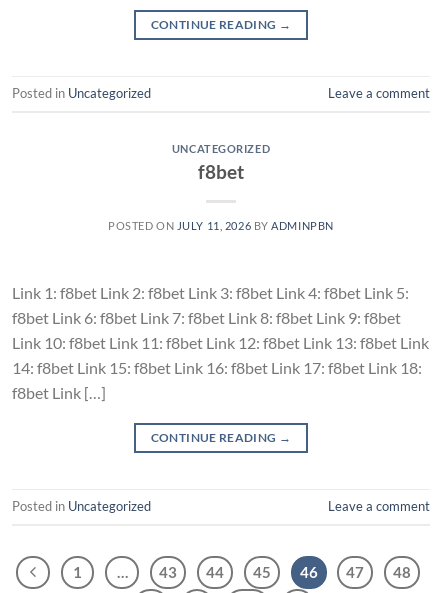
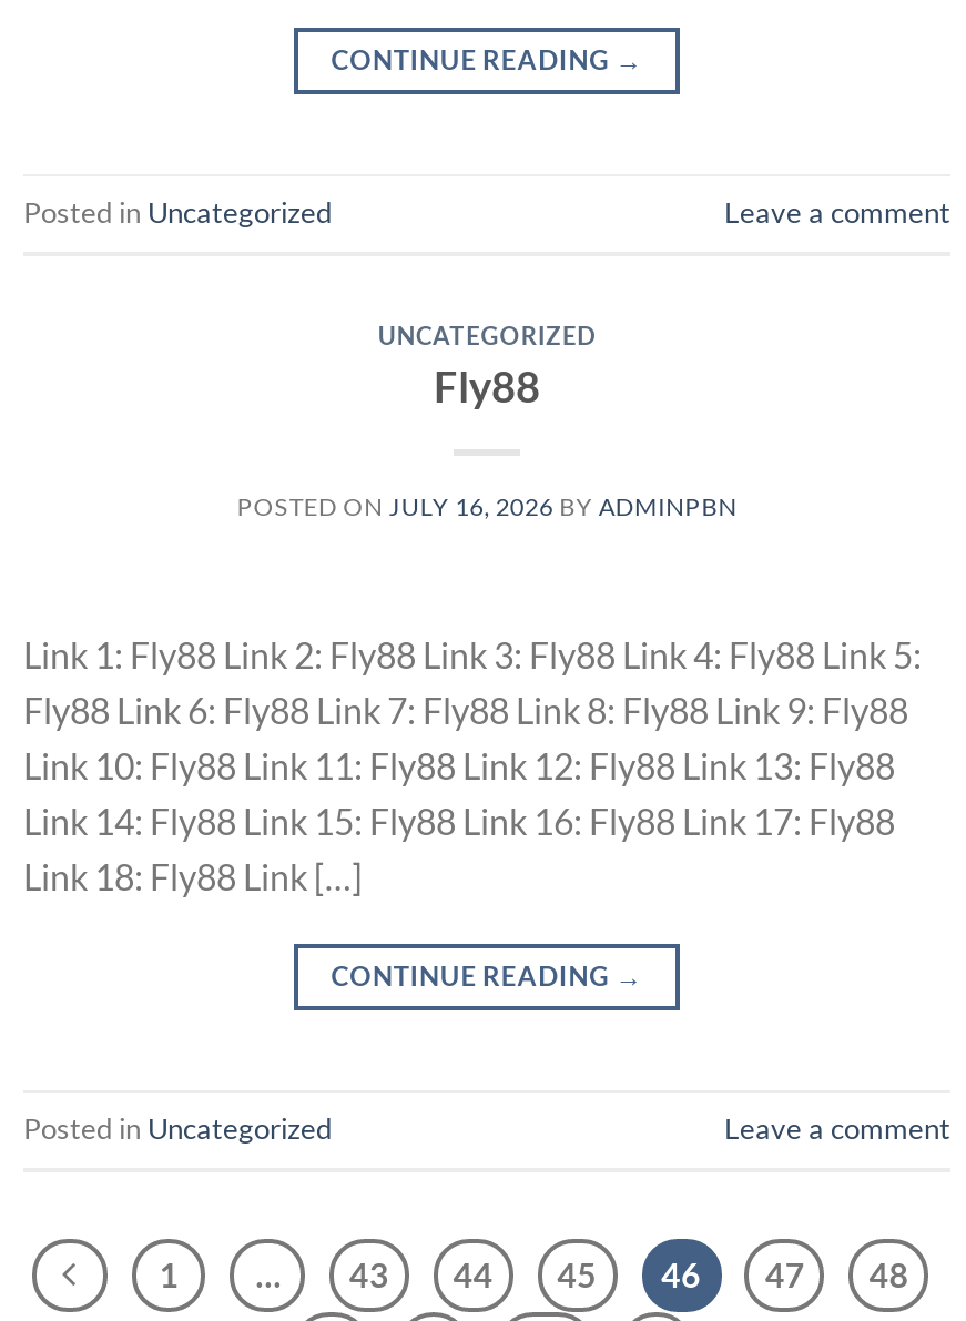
[198,159,244,182] f8bet -> [434,359,540,410] Fly88
[108,218,334,231] POSTED ON JULY 11, 2026 BY ADMINPBN -> [237,490,737,519] POSTED ON JULY 16, 2026 BY ADMINPBN
[12,282,429,401] Link 1: f8bet Link 2: f8bet Link 3: f8bet Link 4: f8bet Link 5: | f8bet Link 6: f8bet Link 7: f8bet Link 8: f8bet Link 9: f8bet | Link 10: f8bet Link 11: f8bet Link 12: f8bet Link 13: f8bet Link | 14: f8bet Link 15: f8bet Link 16: f8bet Link 17: f8bet Link 18: | f8bet Link […] -> [23,632,922,896] Link 1: Fly88 Link 2: Fly88 Link 3: Fly88 Link 4: Fly88 Link 5: | Fly88 Link 6: Fly88 Link 7: Fly88 Link 8: Fly88 Link 9: Fly88 | Link 10: Fly88 Link 11: Fly88 Link 12: Fly88 Link 13: Fly88 | Link 14: Fly88 Link 15: Fly88 Link 16: Fly88 Link 17: Fly88 | Link 18: Fly88 Link […]

